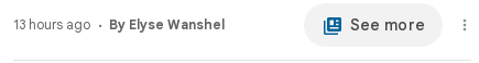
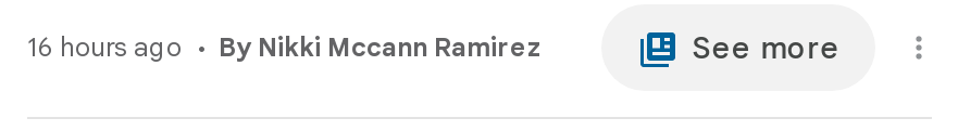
[13,17,225,33] 13 hours ago | By Elyse Wanshel -> [27,31,543,64] 16 hours ago | By Nikki Mccann Ramirez

